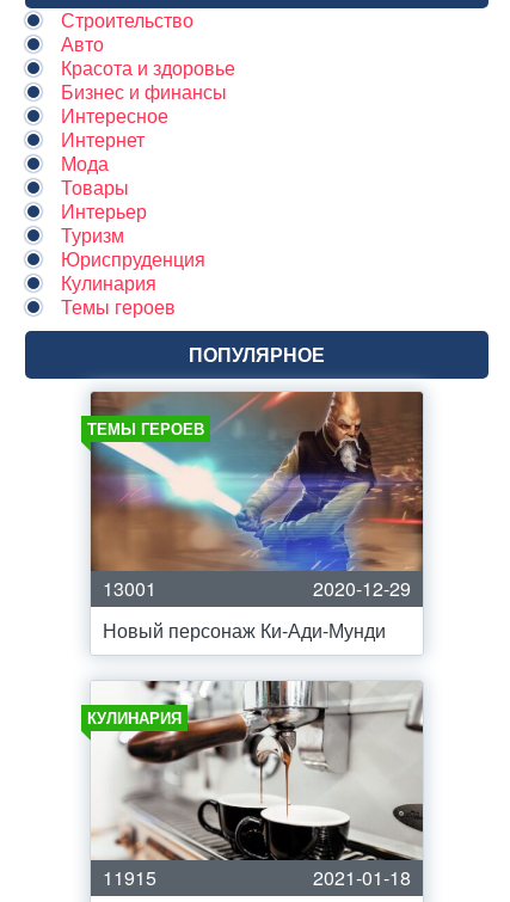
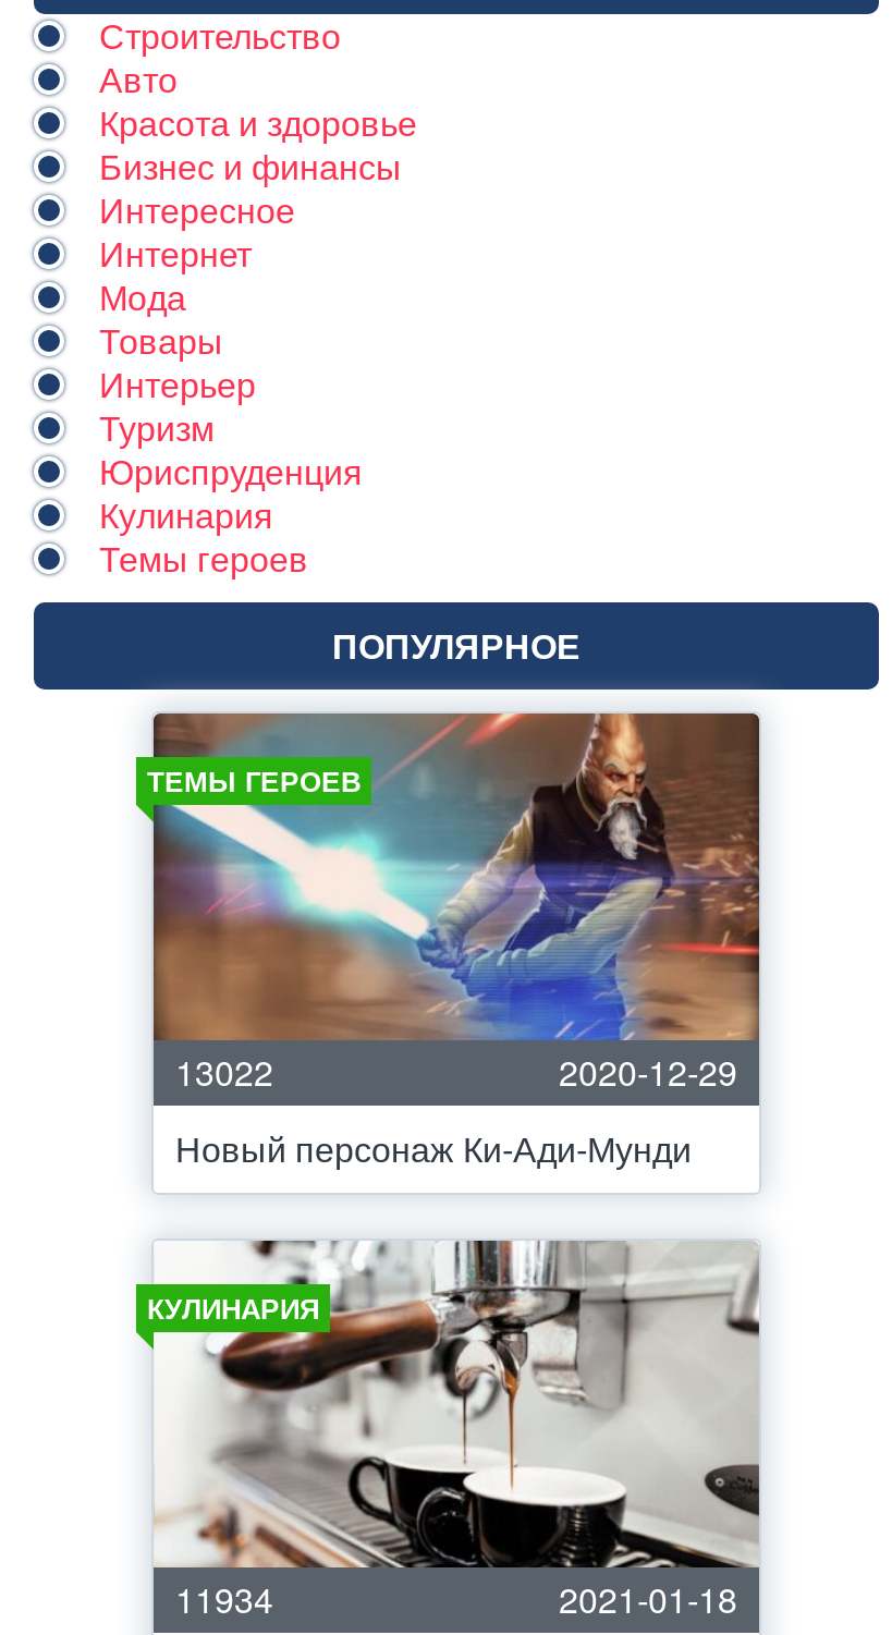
[103,575,156,602] 13001 -> [175,1047,273,1097] 13022
[103,864,156,891] 11915 -> [175,1574,273,1624] 11934

